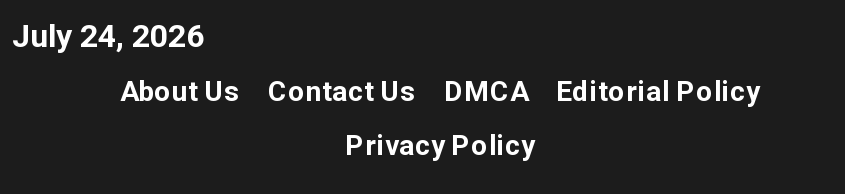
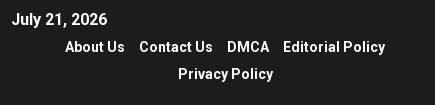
[12,18,204,56] July 24, 2026 -> [11,10,107,29] July 21, 2026

